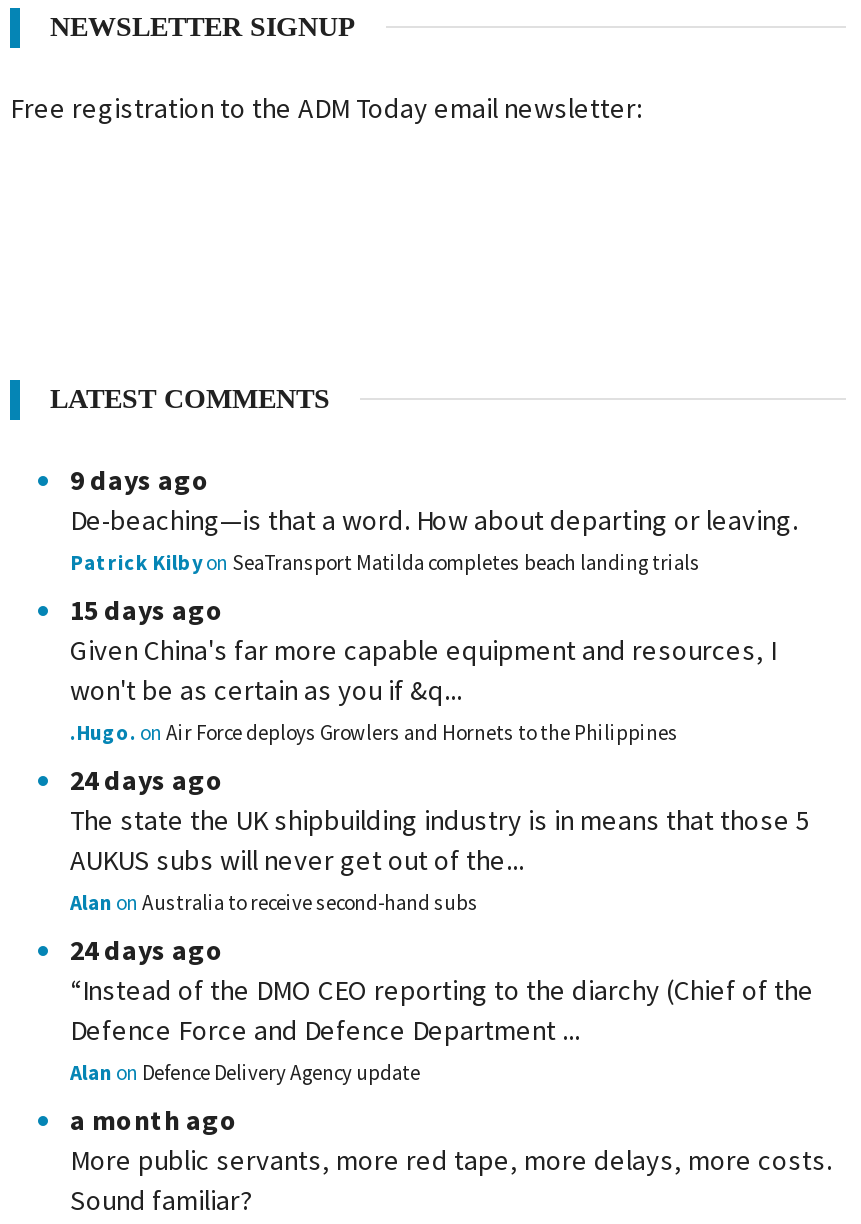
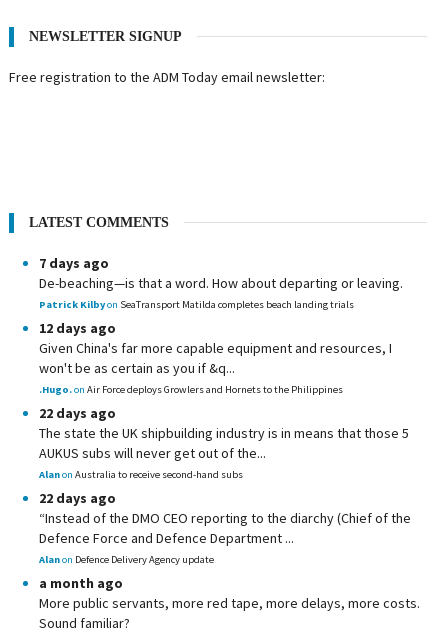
[70,462,210,498] 9 days ago -> [39,254,109,272] 7 days ago
[70,592,224,628] 15 days ago -> [39,319,116,337] 12 days ago
[70,762,224,798] 24 days ago -> [39,404,116,422] 22 days ago
[70,932,224,968] 24 days ago -> [39,489,116,507] 22 days ago

